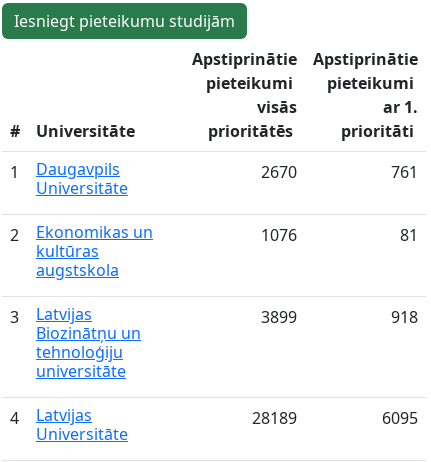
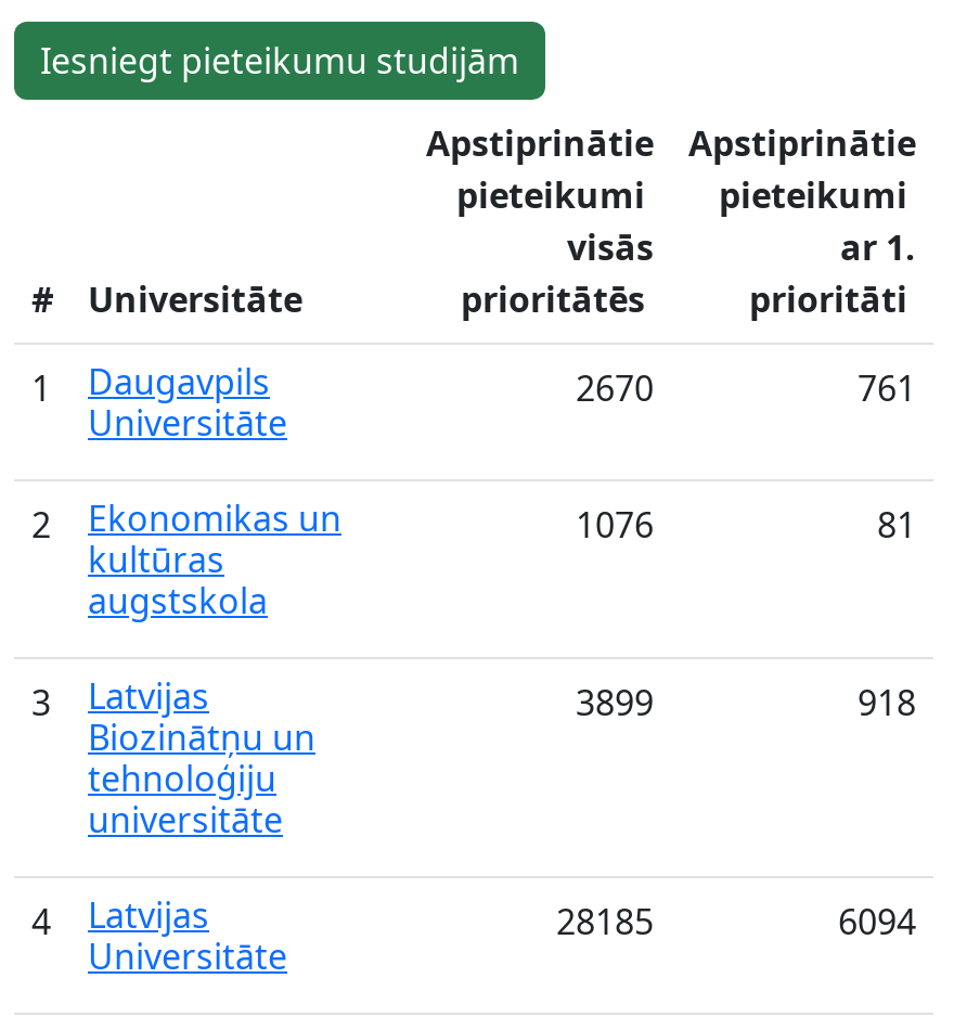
[252,407,297,429] 28189 -> [556,898,654,945] 28185
[382,407,418,429] 6095 -> [838,898,916,945] 6094

